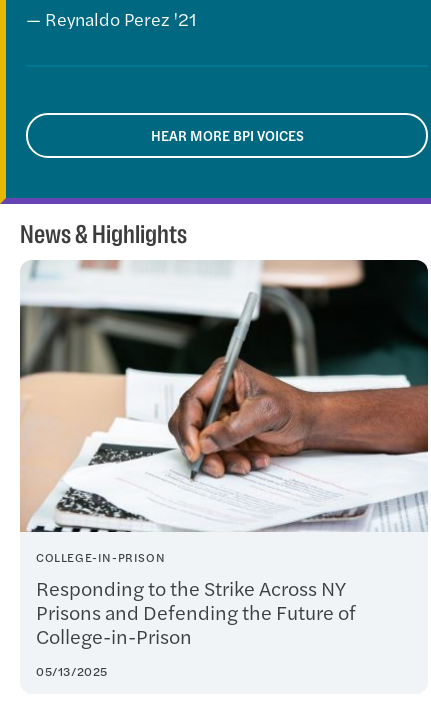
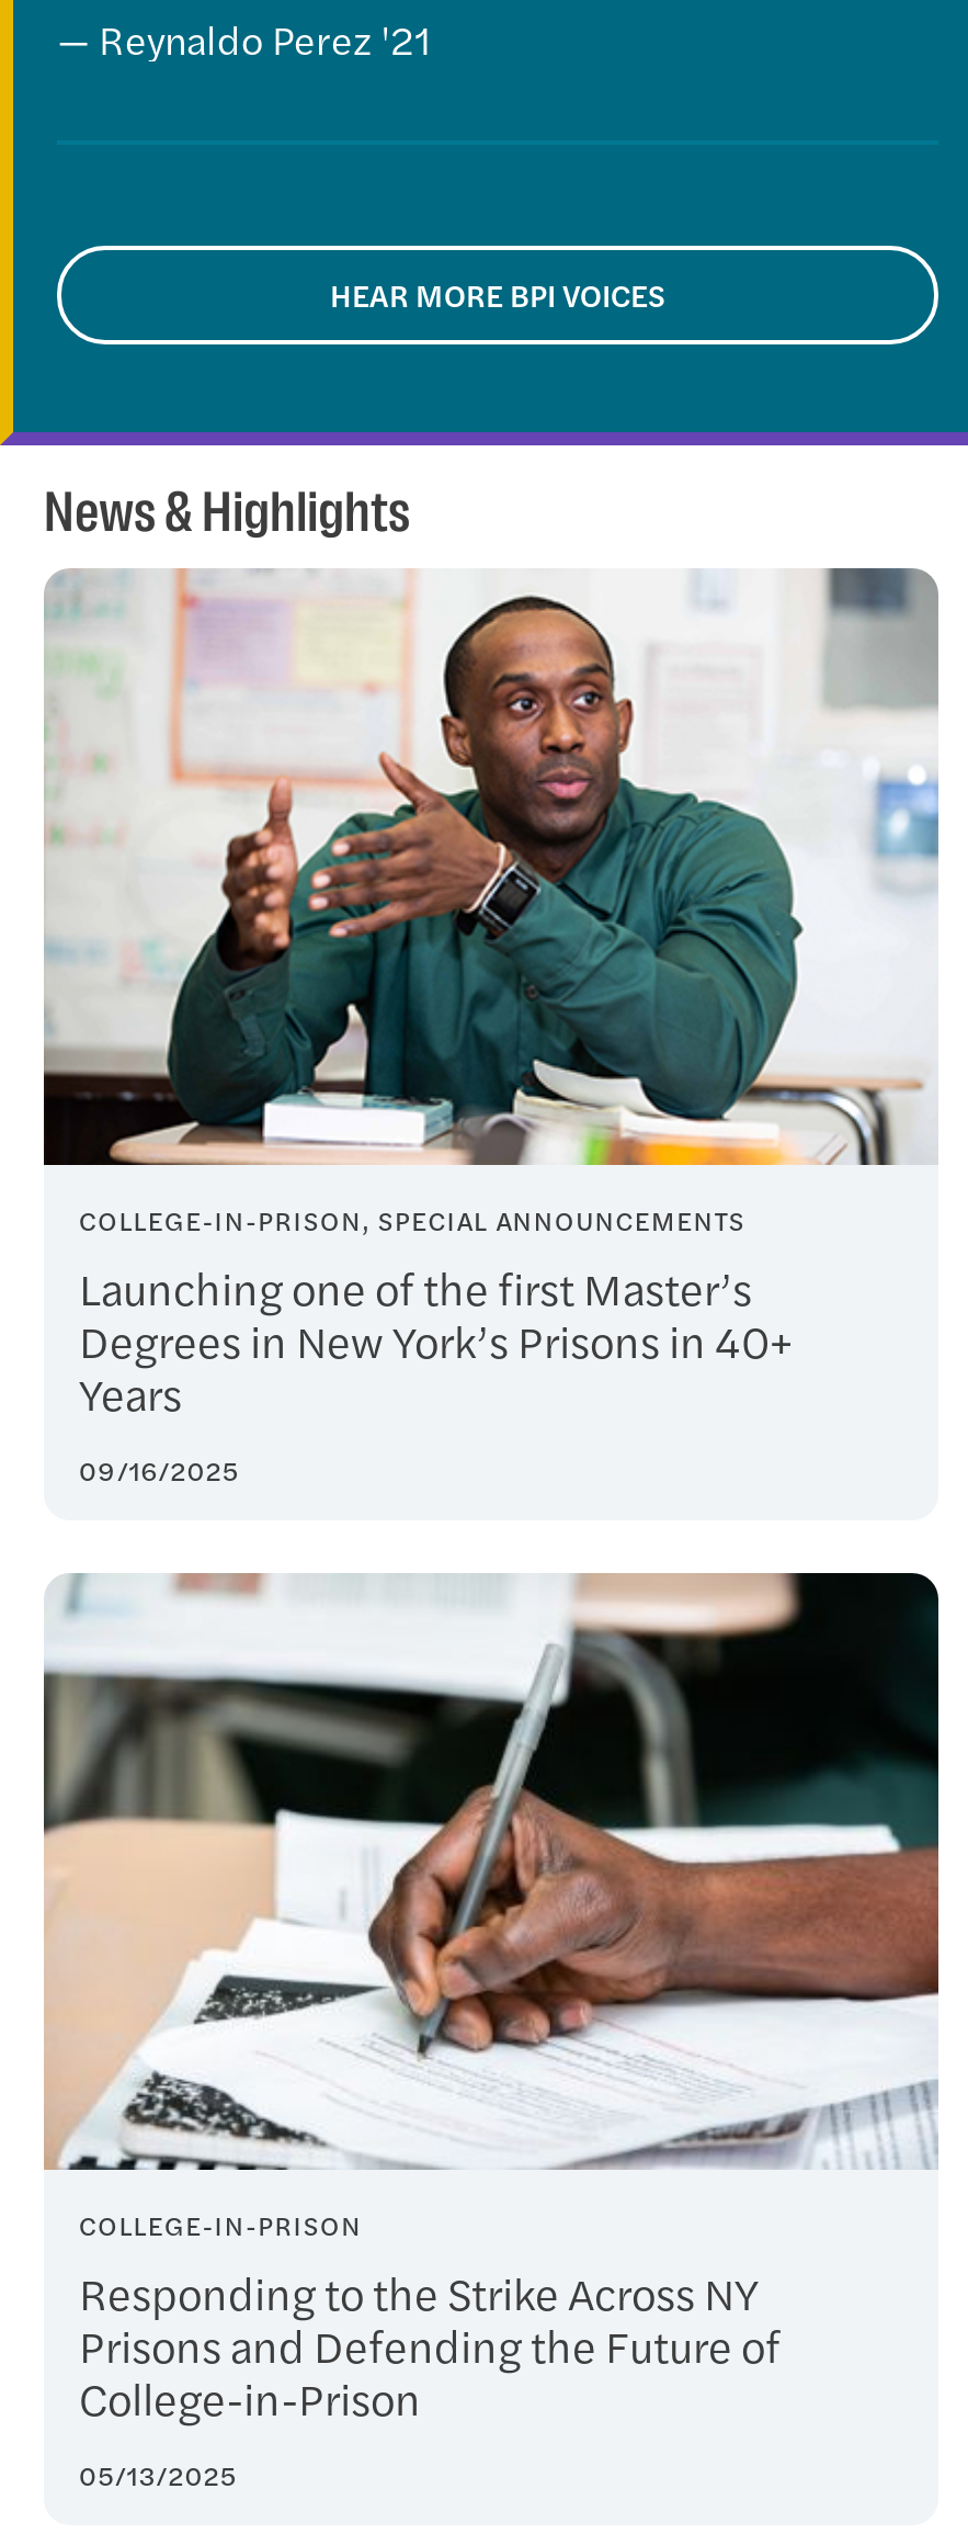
none -> [42,566,941,1489] [image] | COLLEGE-IN-PRISON, SPECIAL ANNOUNCEMENTS | Launching one of the first Master’s | Degrees in New York’s Prisons in 40+ | Years | 09/16/2025

